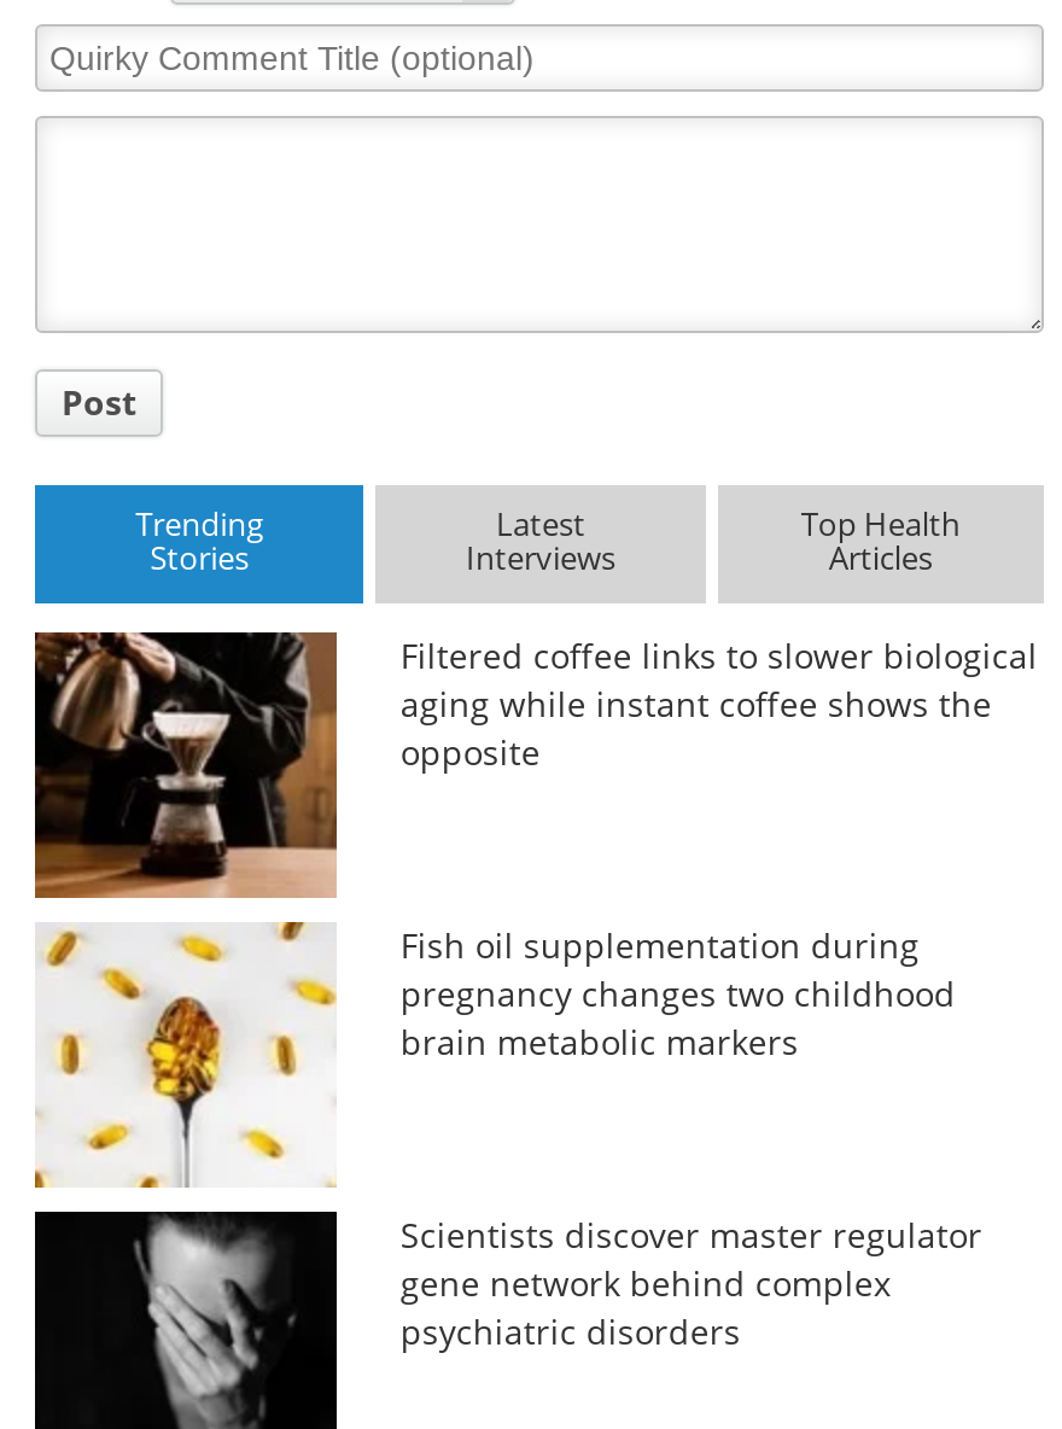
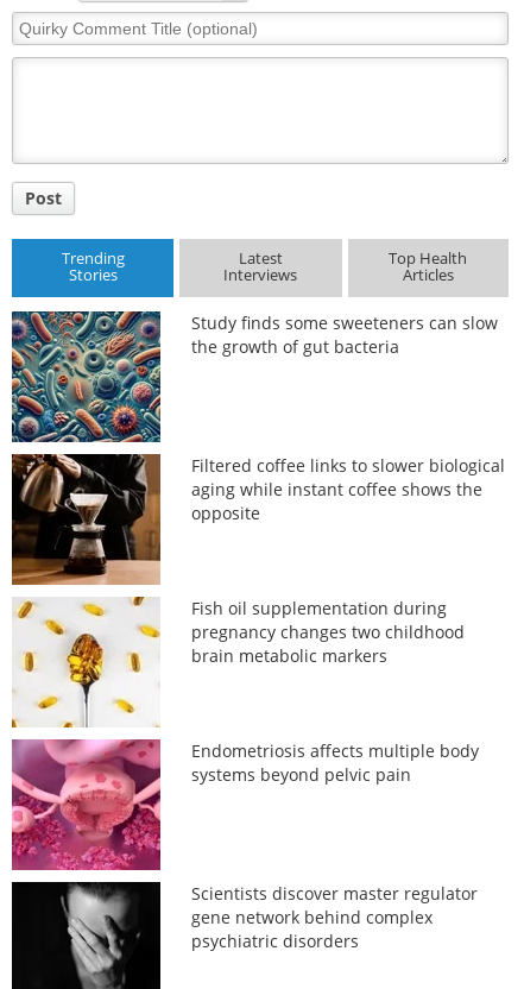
none -> [11,310,498,443] [image] | Study finds some sweeteners can slow | the growth of gut bacteria
none -> [11,738,479,871] [image] | Endometriosis affects multiple body | systems beyond pelvic pain

